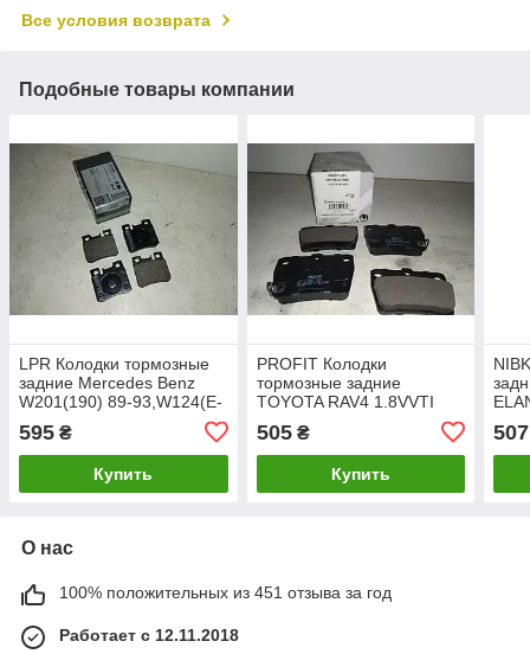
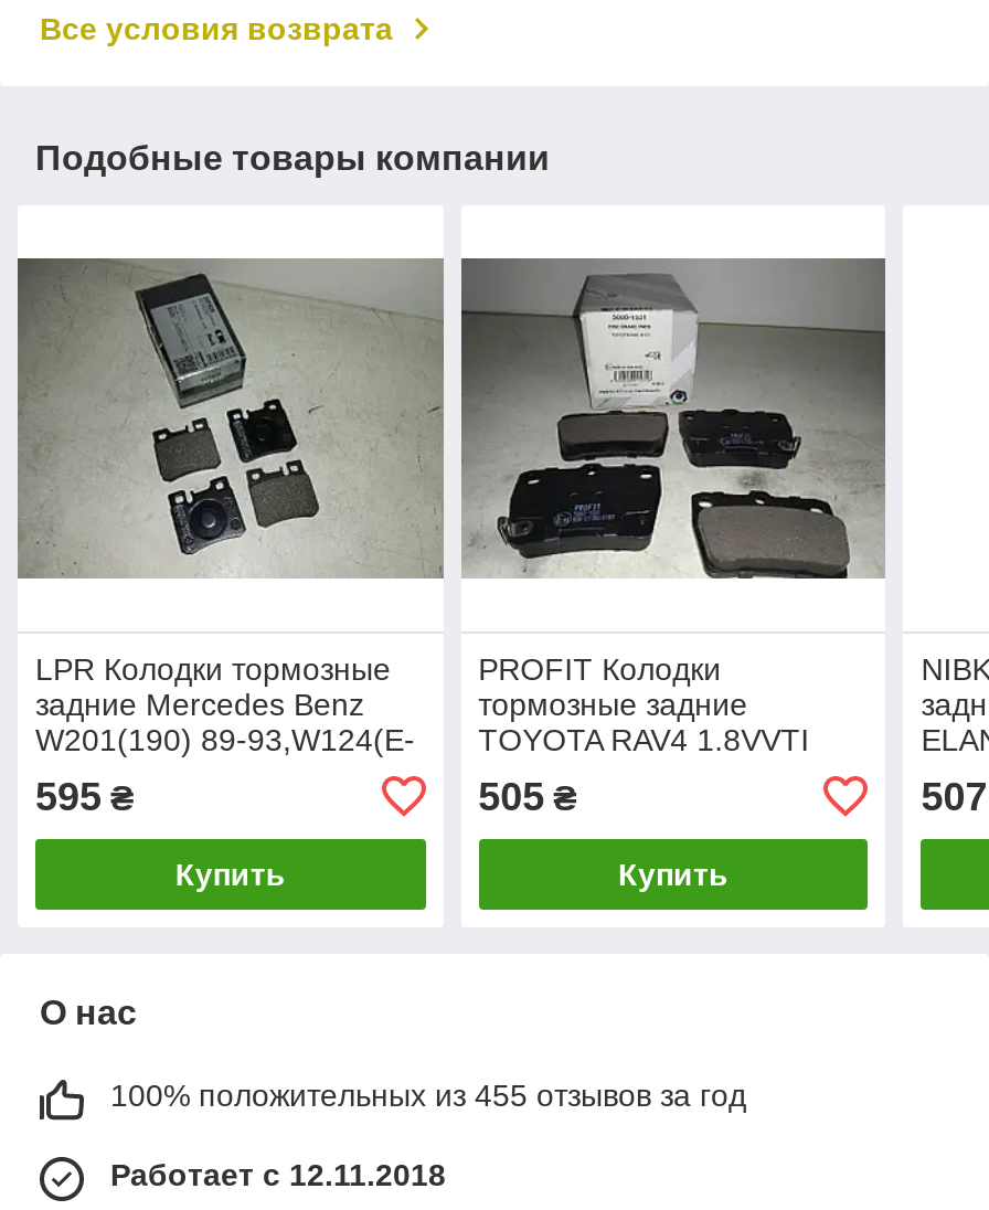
[59,583,392,602] 100% положительных из 451 отзыва за год -> [110,1077,746,1112] 100% положительных из 455 отзывов за год

